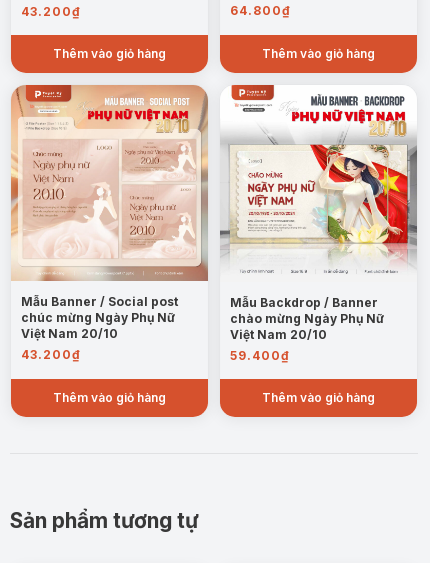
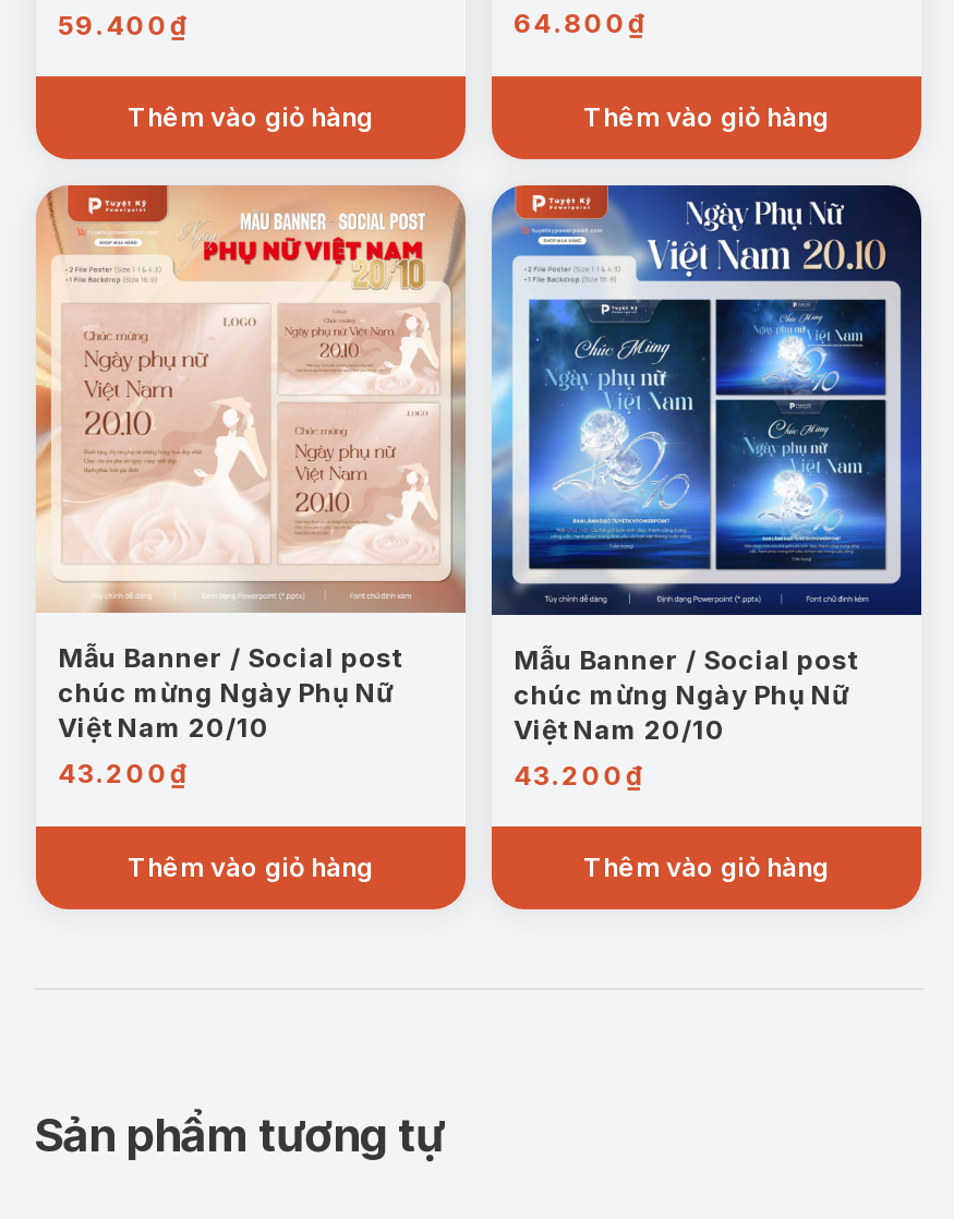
[21,4,81,19] 43.200 ₫ -> [58,9,189,41] 59.400 ₫
[220,85,418,326] [image] | Mẫu Backdrop / Banner | chào mừng Ngày Phụ Nữ -> [490,183,923,711] [image] | Mẫu Banner / Social post | chúc mừng Ngày Phụ Nữ
[230,348,290,363] 59.400 ₫ -> [514,759,645,791] 43.200 ₫

